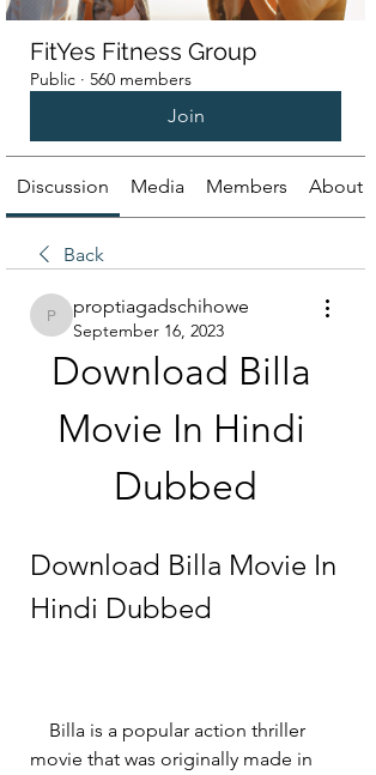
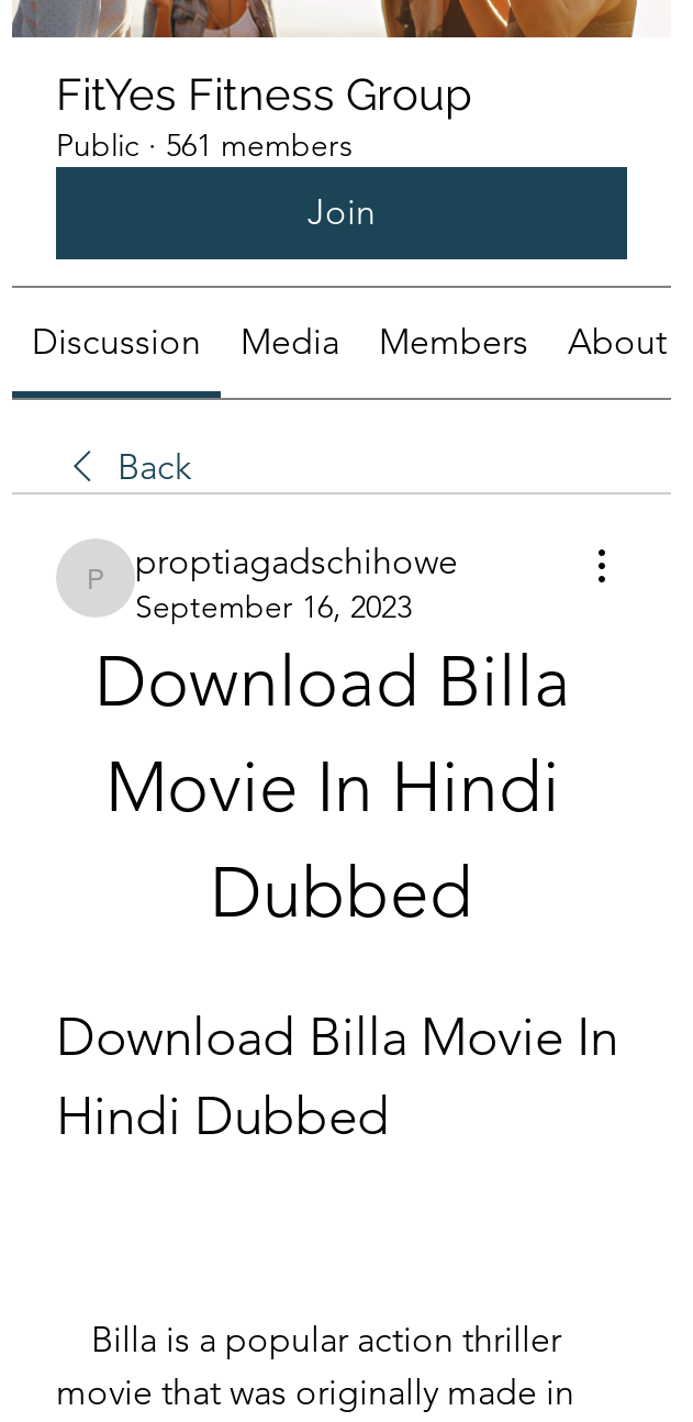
[30,68,192,90] Public · 560 members -> [56,125,353,165] Public · 561 members

